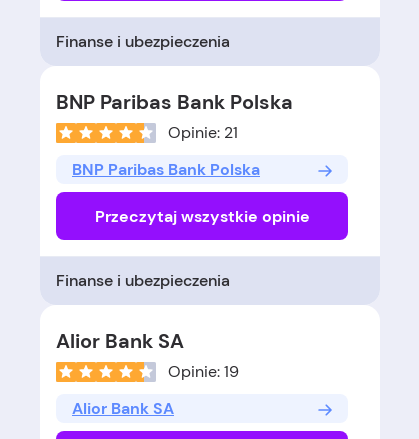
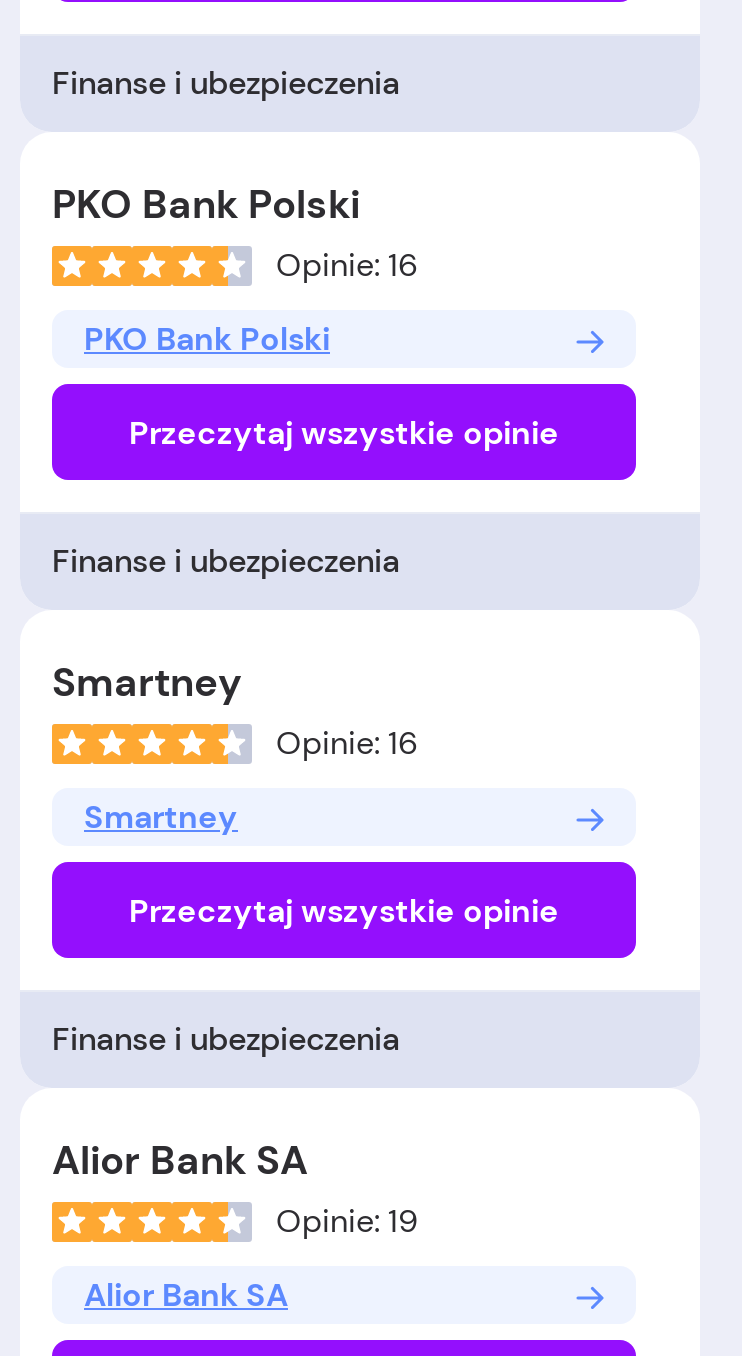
[56,89,293,180] BNP Paribas Bank Polska | Opinie: 21 | BNP Paribas Bank Polska -> [52,179,559,839] PKO Bank Polski | Opinie: 16 | PKO Bank Polski | Przeczytaj wszystkie opinie | Finanse i ubezpieczenia | Smartney | Opinie: 16 | Smartney

